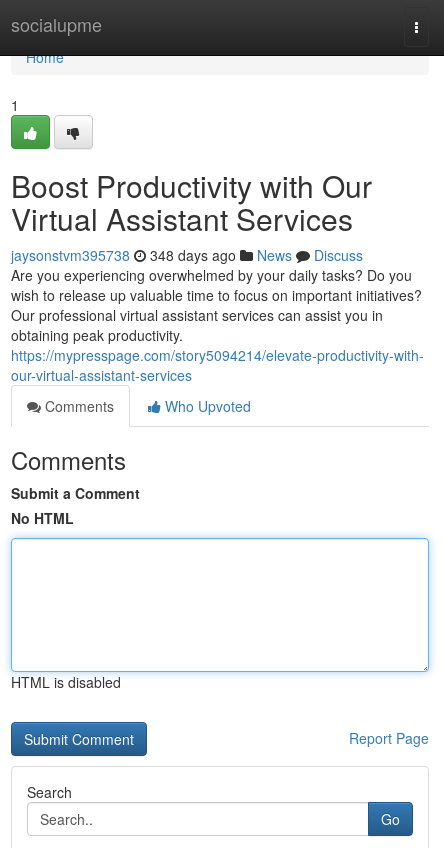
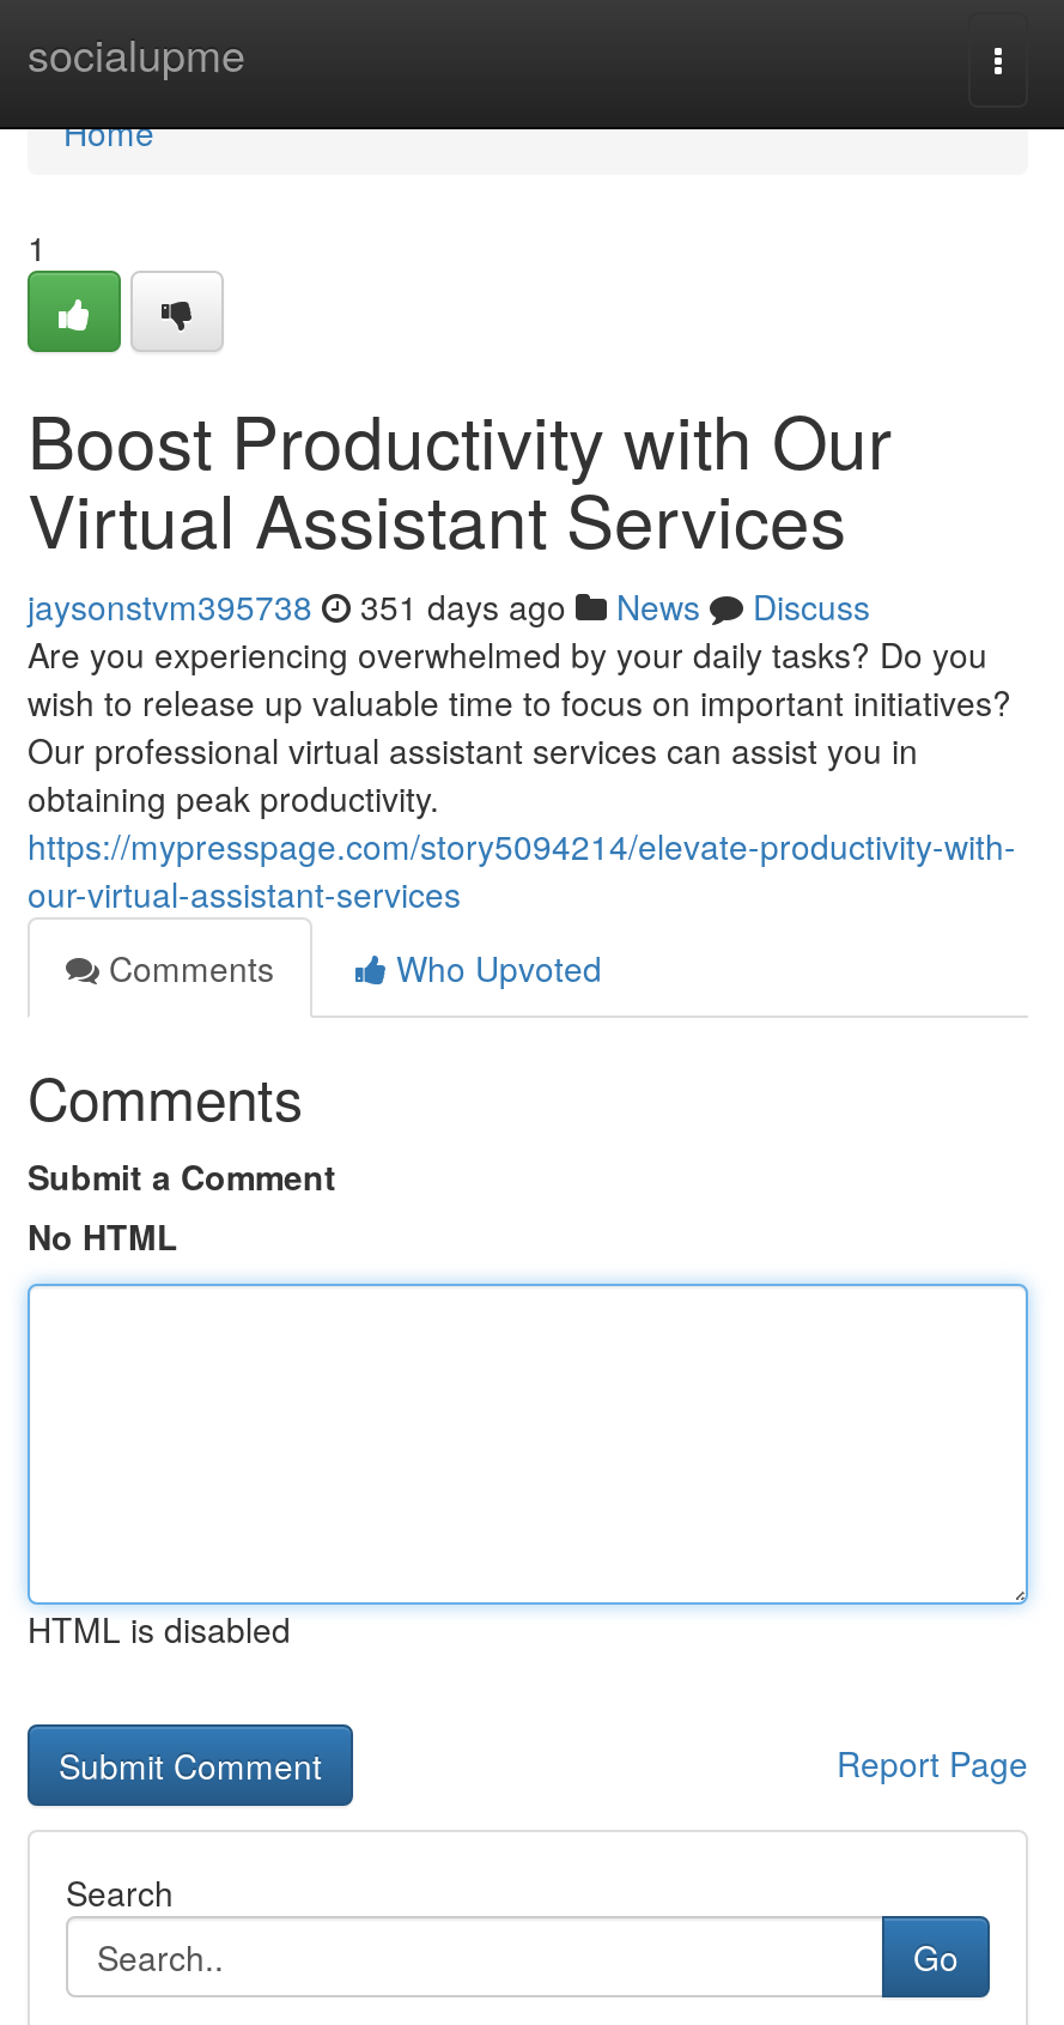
[11,245,363,265] jaysonstvm395738 348 days ago News Discuss -> [28,582,870,630] jaysonstvm395738 351 days ago News Discuss

